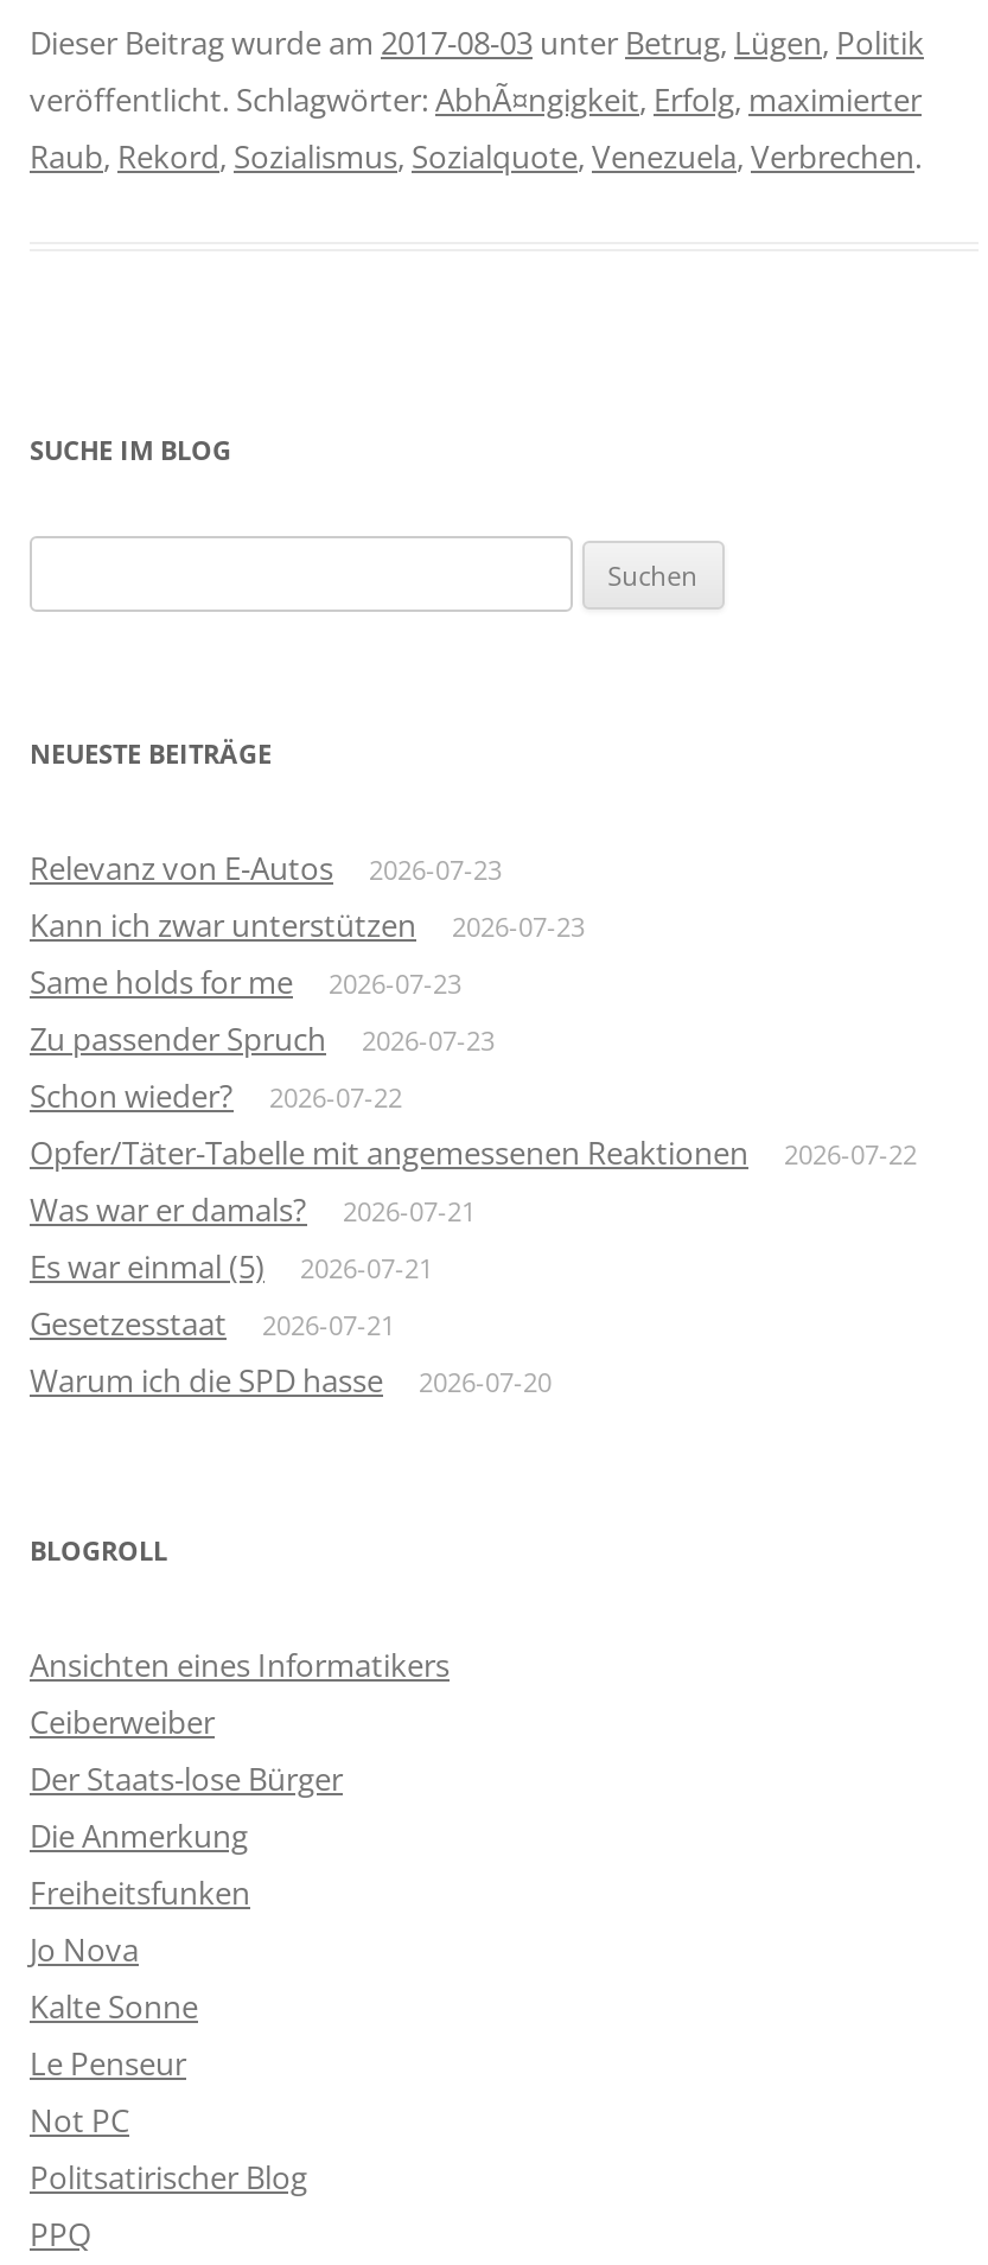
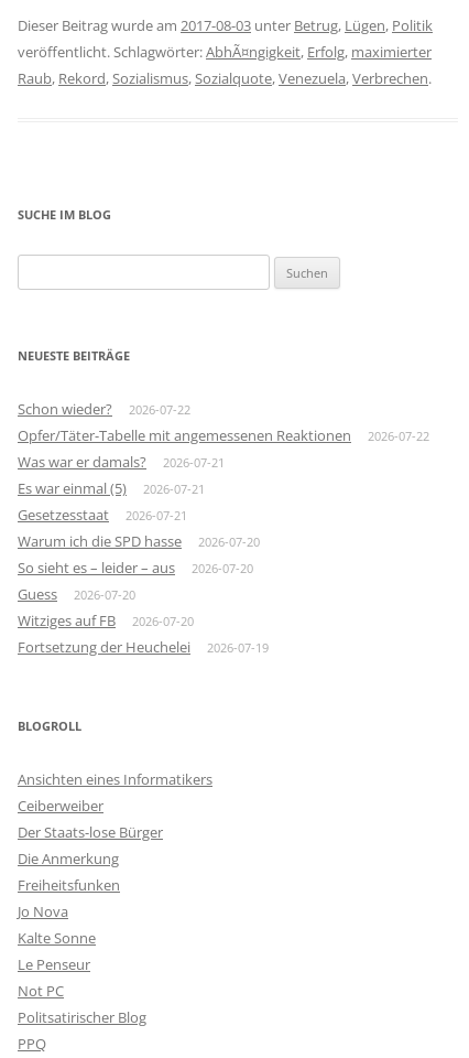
[30,847,585,1060] Relevanz von E-Autos | 2026-07-23 | Kann ich zwar unterstützen | 2026-07-23 | Same holds for me | 2026-07-23 | Zu passender Spruch | 2026-07-23 -> none
moved [30,1074,917,1402] -> [18,399,429,551]: Schon wieder? | 2026-07-22 | Opfer/Täter-Tabelle mit angemessenen Reaktionen | ... | Warum ich die SPD hasse | 2026-07-20
none -> [18,558,269,657] So sieht es – leider – aus | 2026-07-20 | Guess | 2026-07-20 | Witziges auf FB | 2026-07-20 | Fortsetzung der Heuchelei | 2026-07-19

